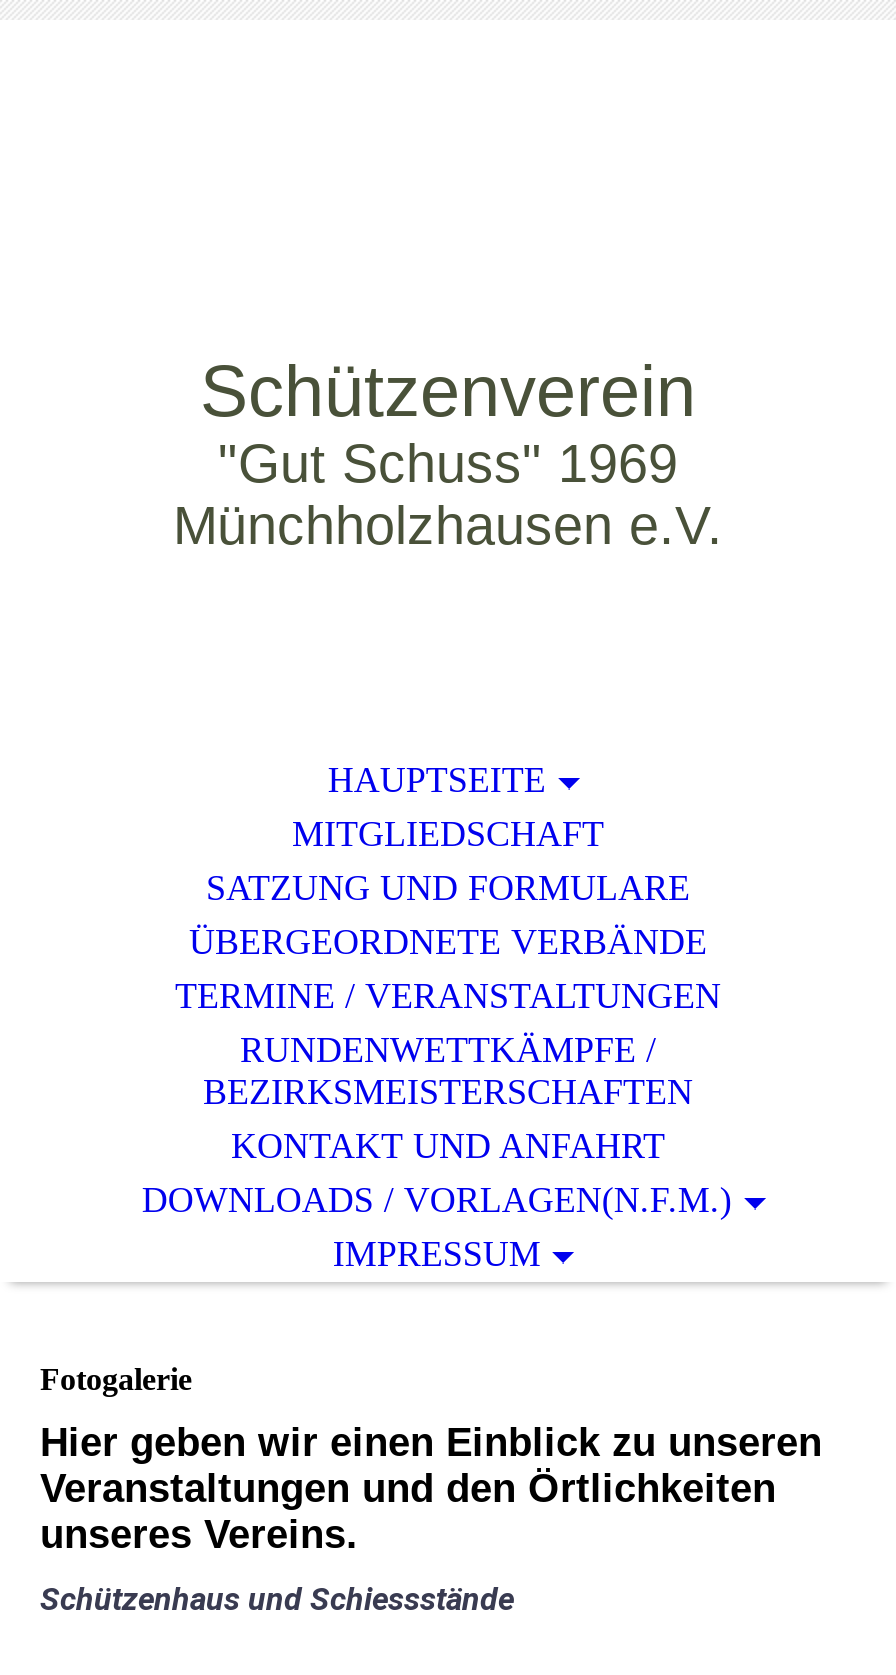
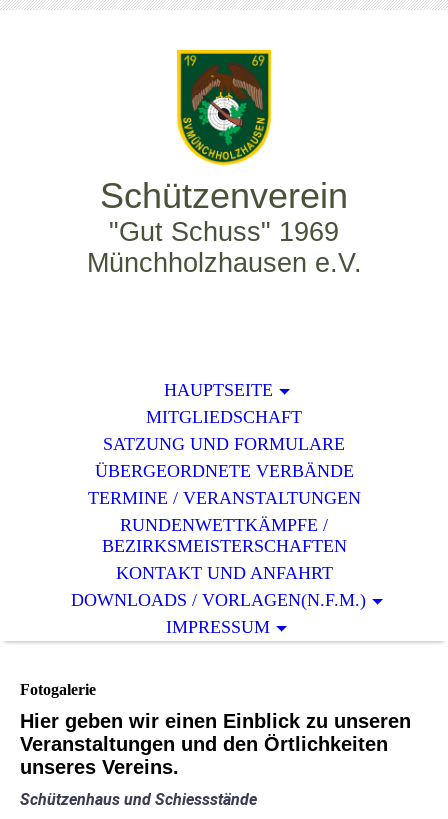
none -> [176,49,272,166] [image]

